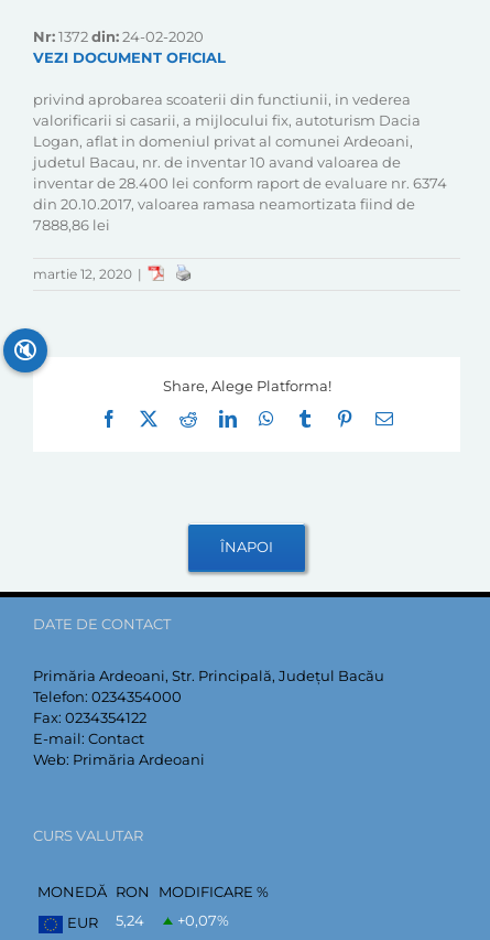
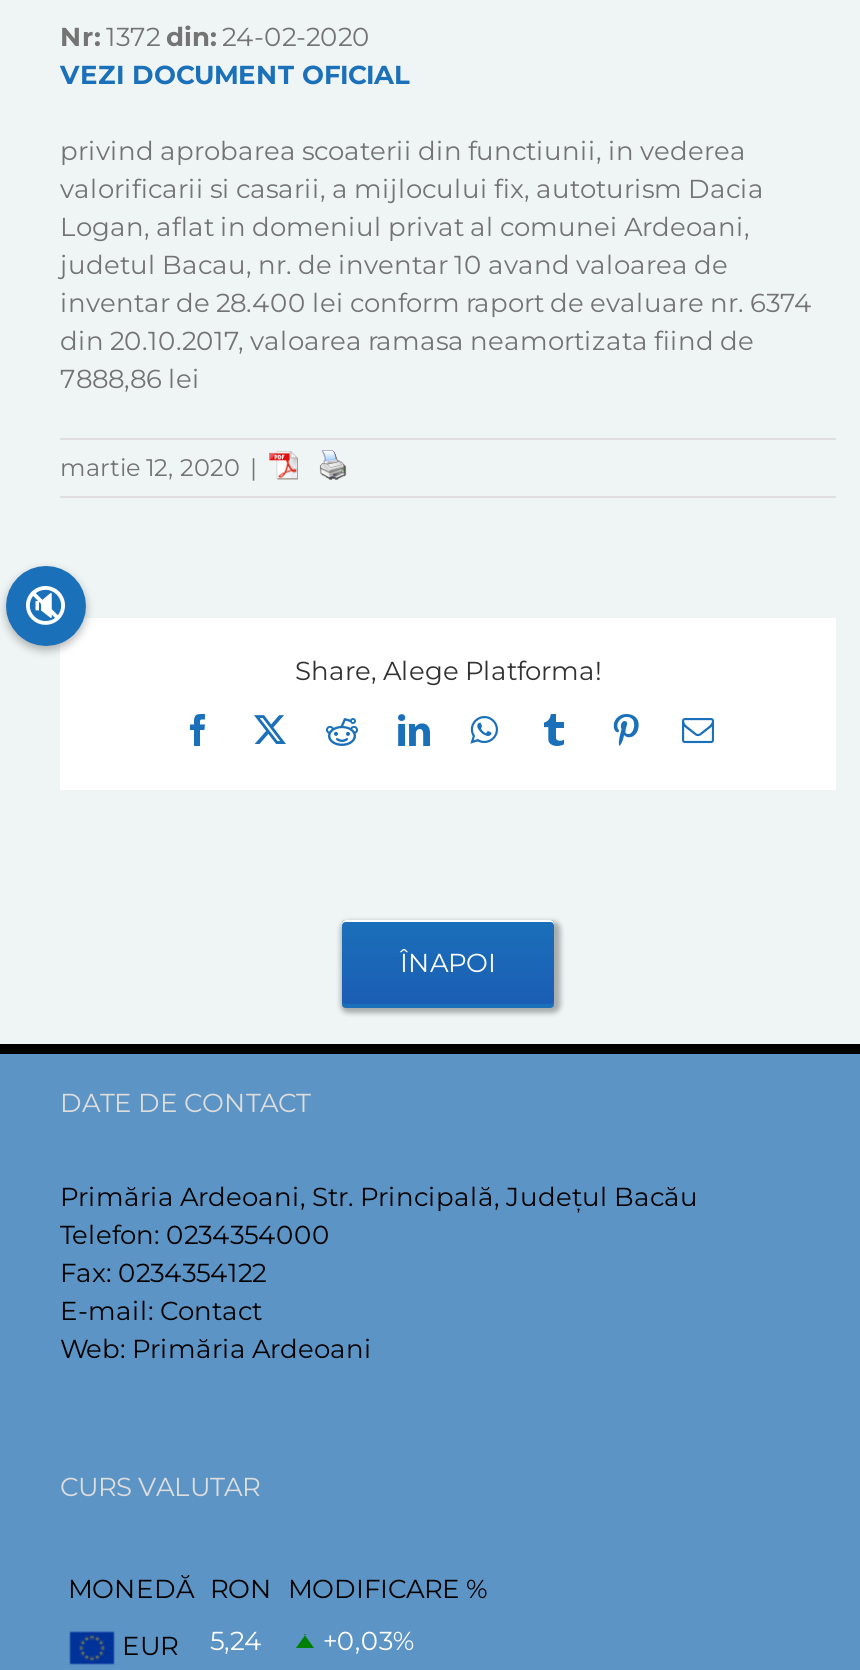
[64,911,229,932] EUR 5,24 +0,07% -> [116,1624,415,1661] EUR 5,24 +0,03%

